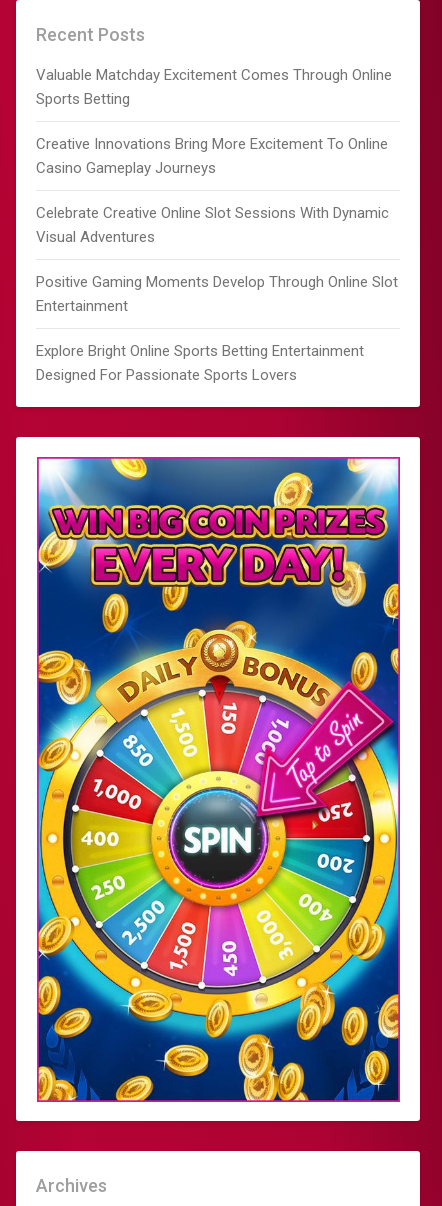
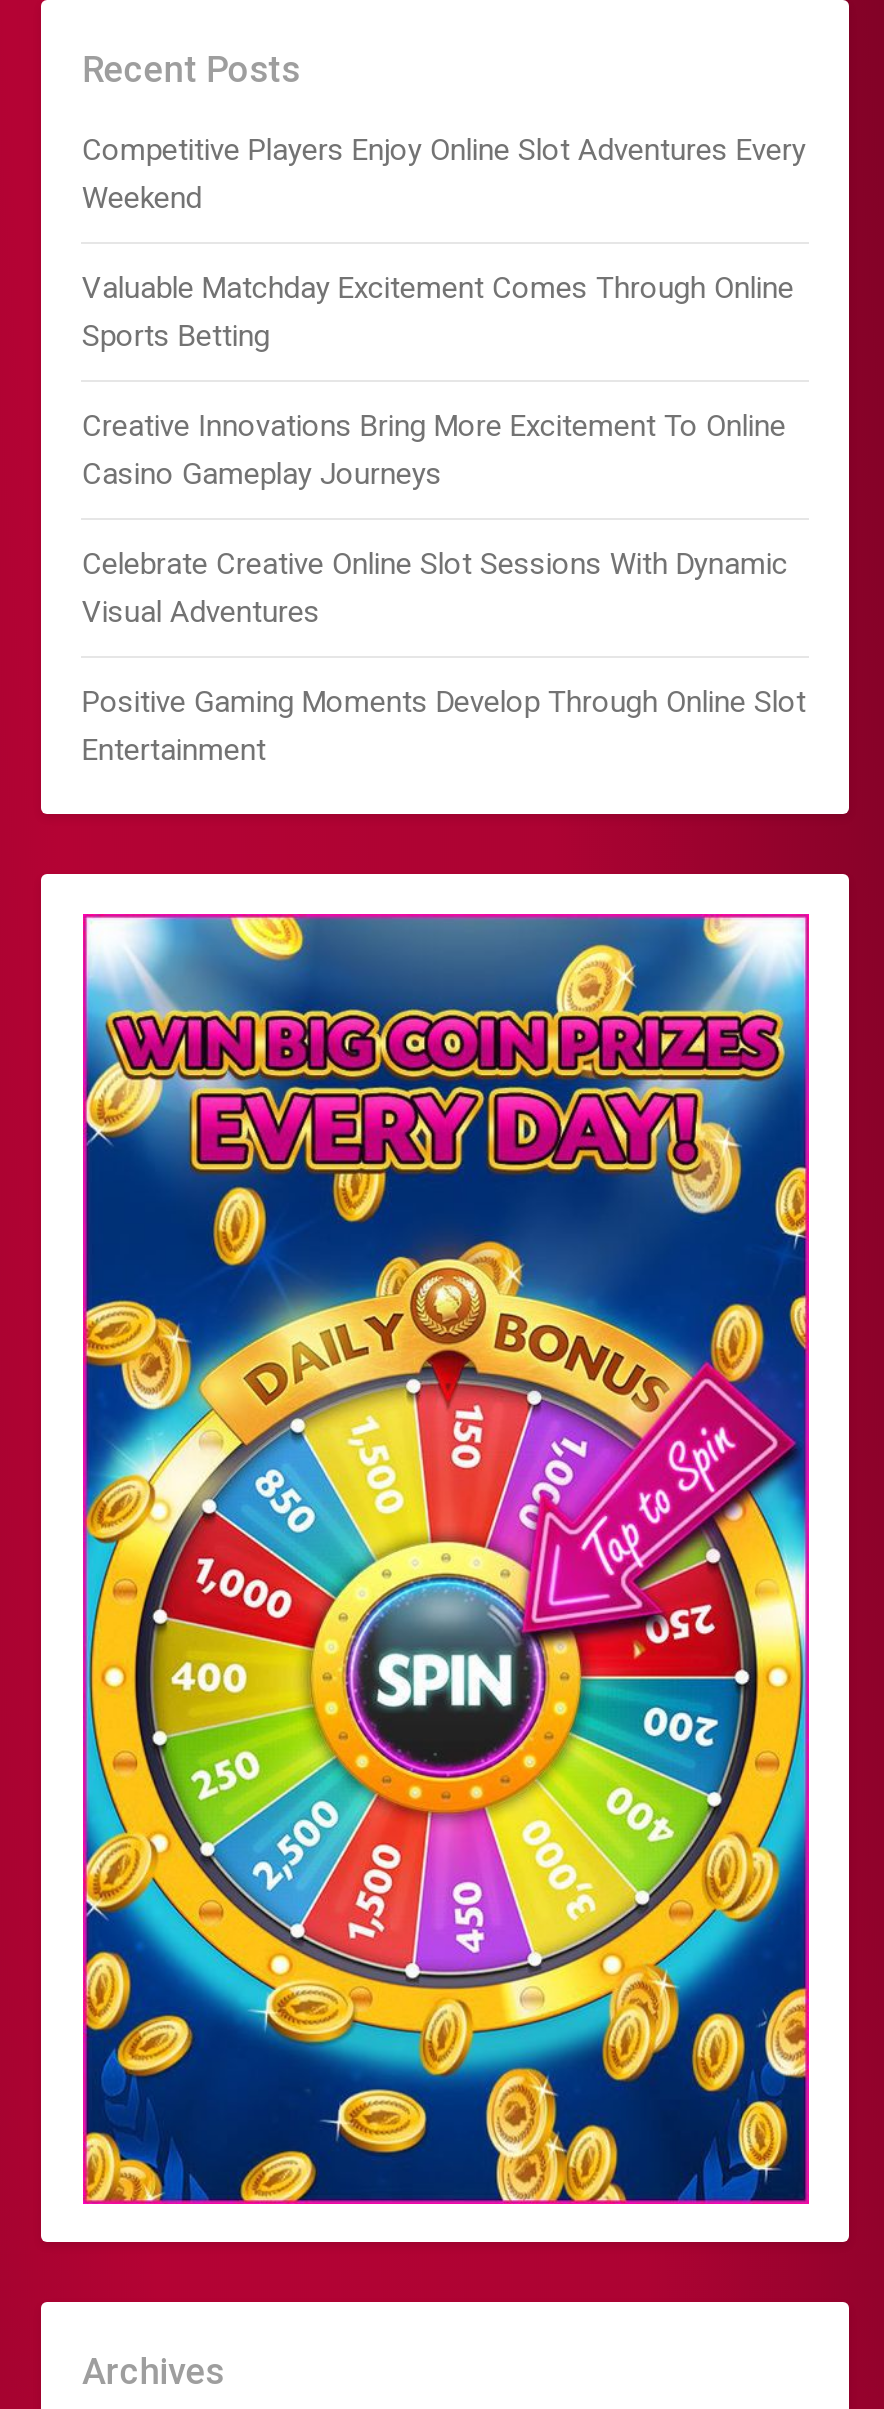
none -> [82,132,806,216] Competitive Players Enjoy Online Slot Adventures Every | Weekend
moved [36,66,398,315] -> [82,270,806,768]: Valuable Matchday Excitement Comes Through Online | Sports Betting | Creative Innovations Bring More Excitement To Online | Casino Gameplay Journeys | Celebrate Creative Online Slot Sessions With Dynamic | Visual Adventures | Positive Gaming Moments Develop Through Online Slot | Entertainment
[36,342,364,384] Explore Bright Online Sports Betting Entertainment | Designed For Passionate Sports Lovers -> none

